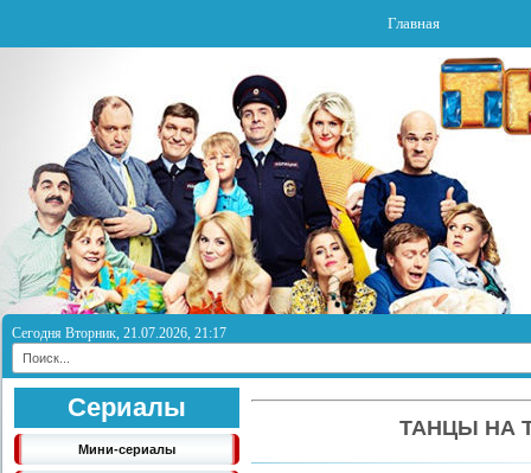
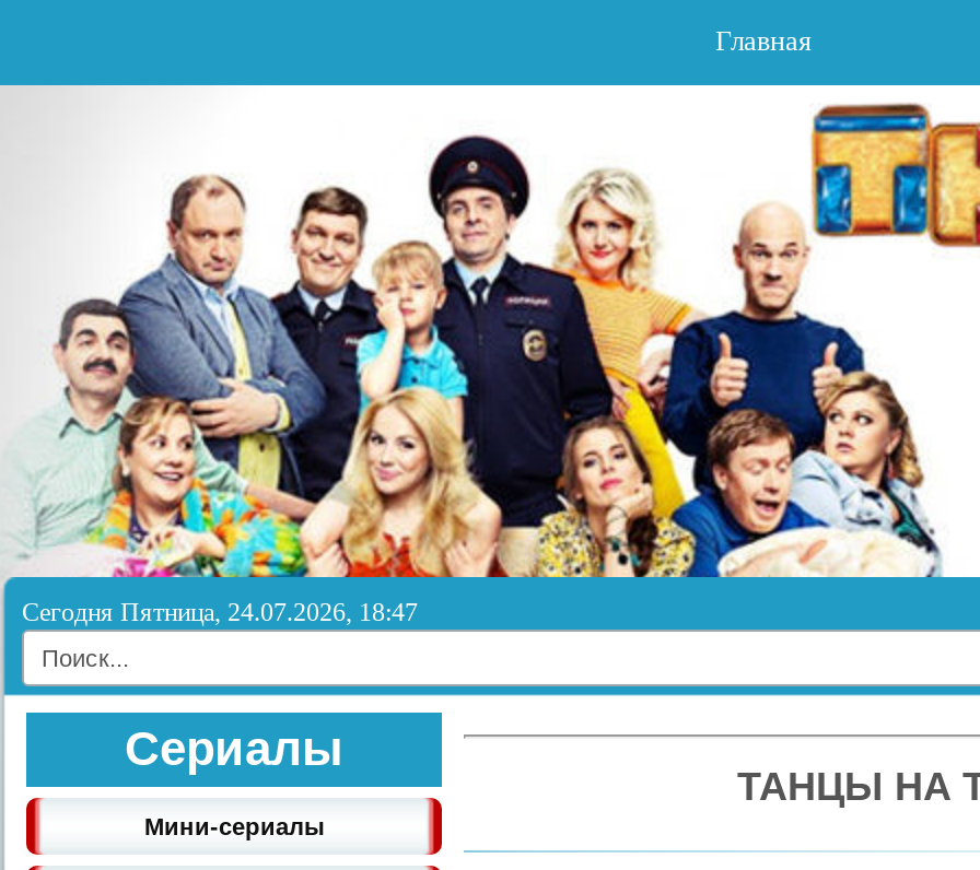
[12,325,226,341] Сегодня Вторник, 21.07.2026, 21:17 -> [22,597,418,627] Сегодня Пятница, 24.07.2026, 18:47

